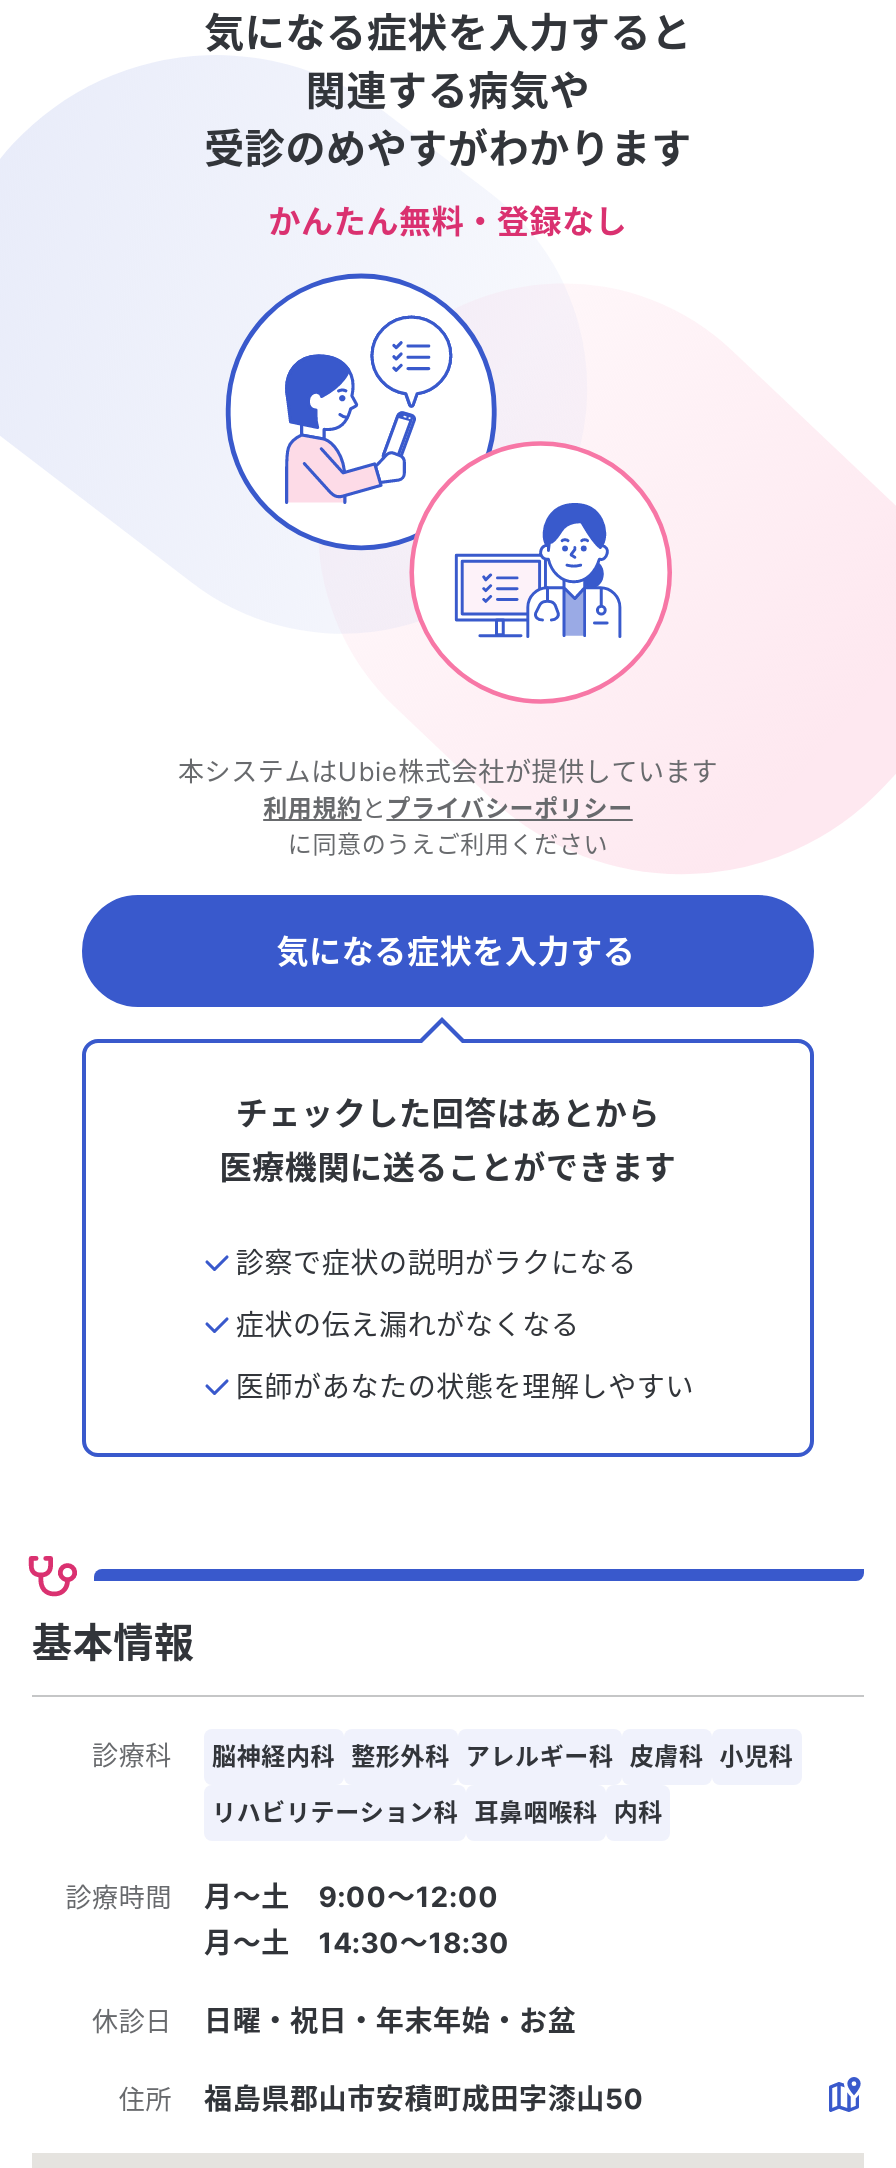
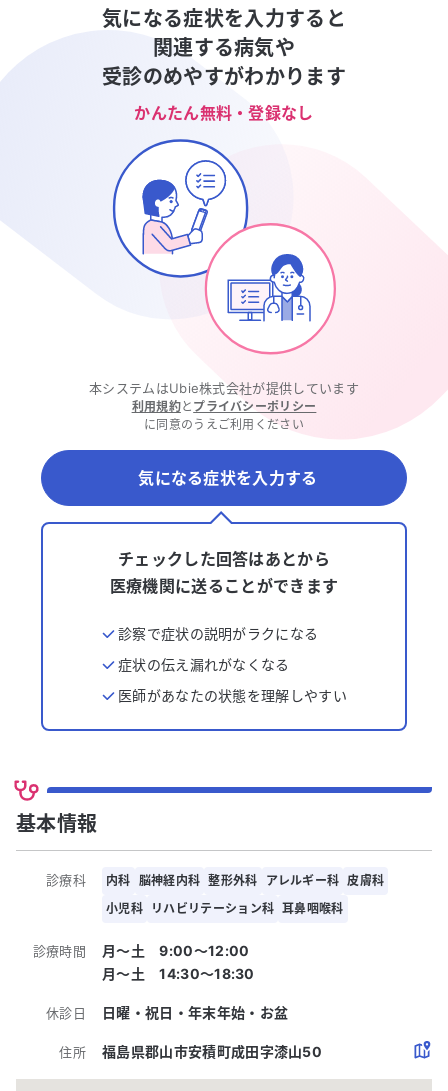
[212,1740,793,1770] 脳神経内科 整形外科 アレルギー科 皮膚科 小児科 -> [106,872,384,887] 内科 脳神経内科 整形外科 アレルギー科 皮膚科
[212,1796,663,1826] リハビリテーション科 耳鼻咽喉科 内科 -> [106,900,344,915] 小児科 リハビリテーション科 耳鼻咽喉科

